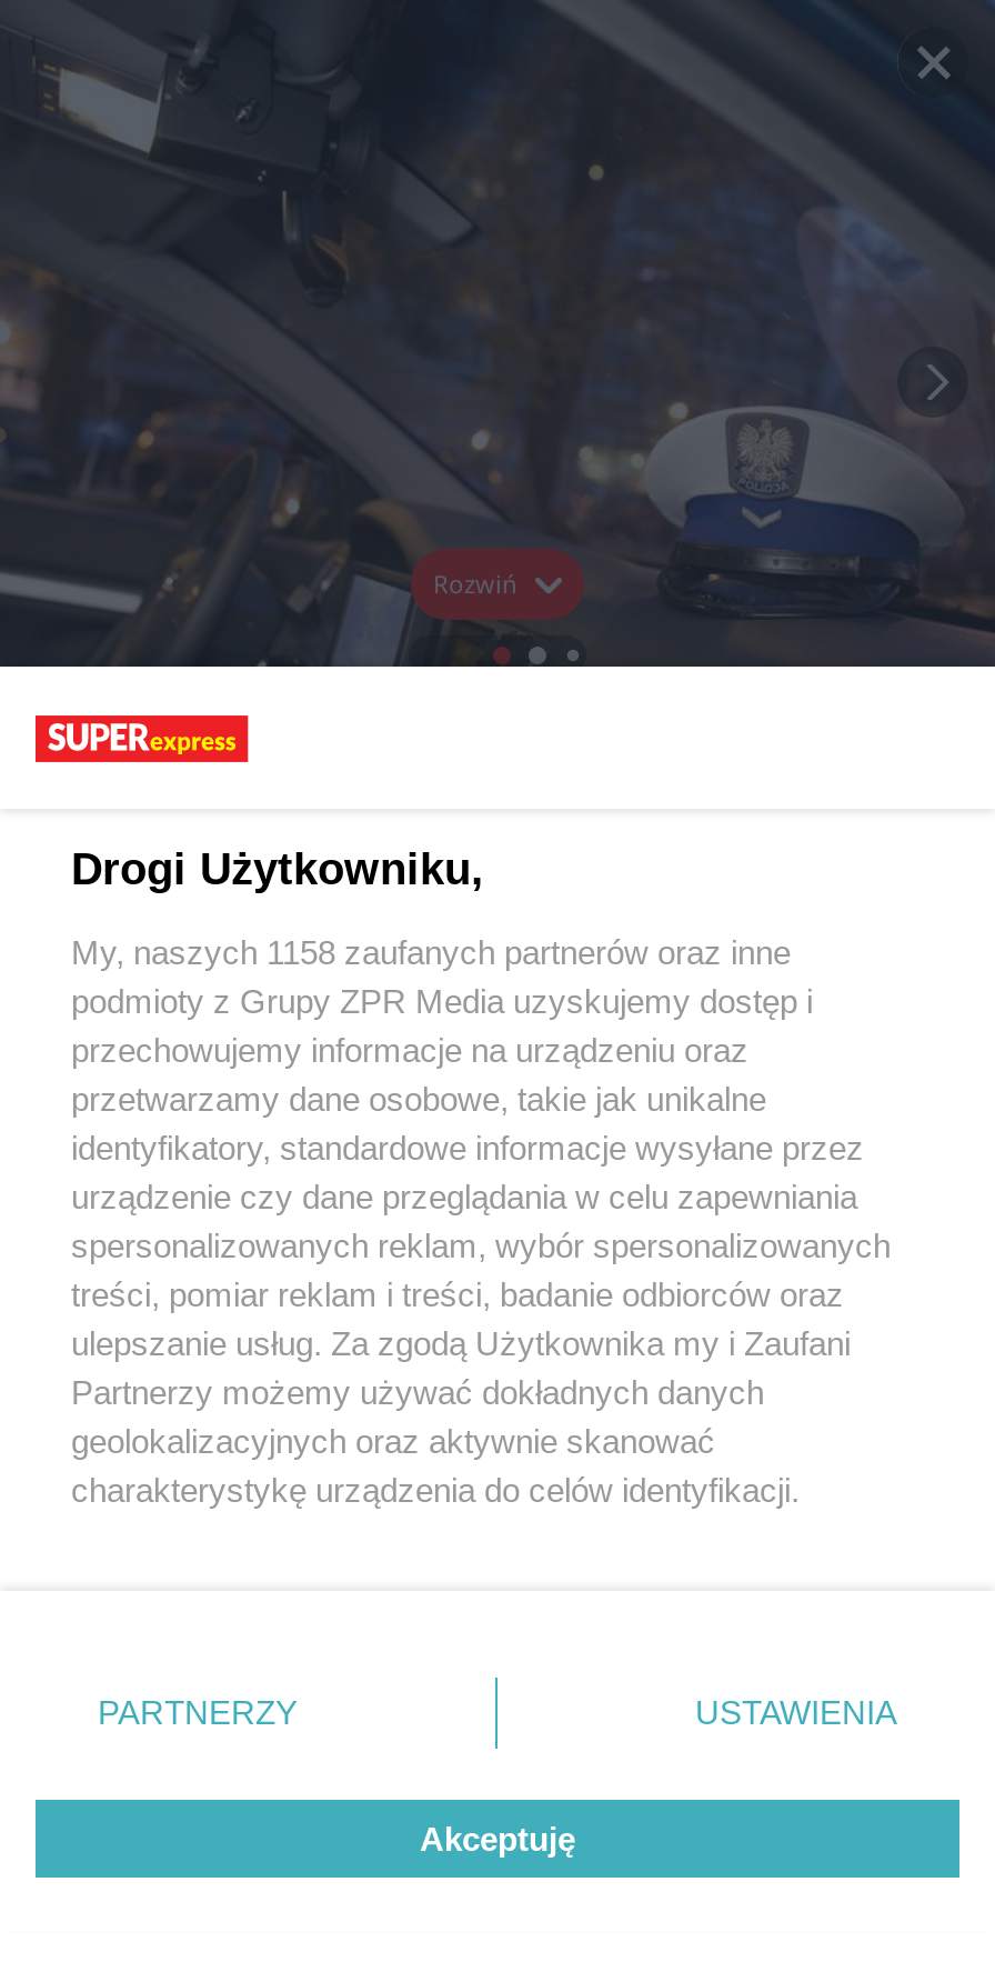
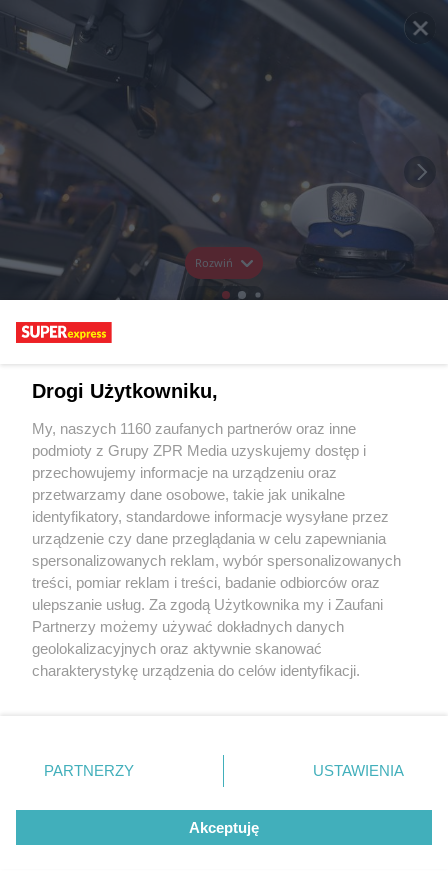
[71,933,791,971] My, naszych 1158 zaufanych partnerów oraz inne -> [32,420,356,437] My, naszych 1160 zaufanych partnerów oraz inne

